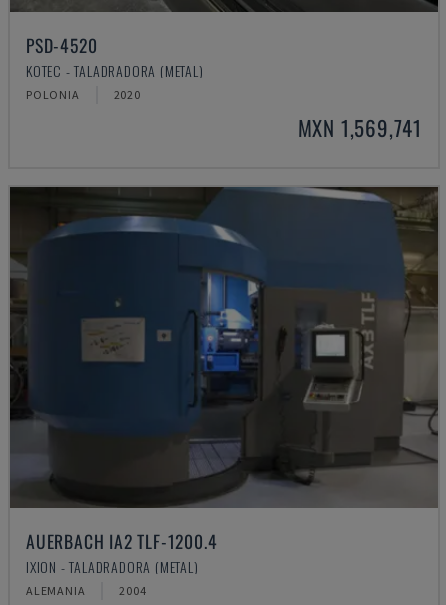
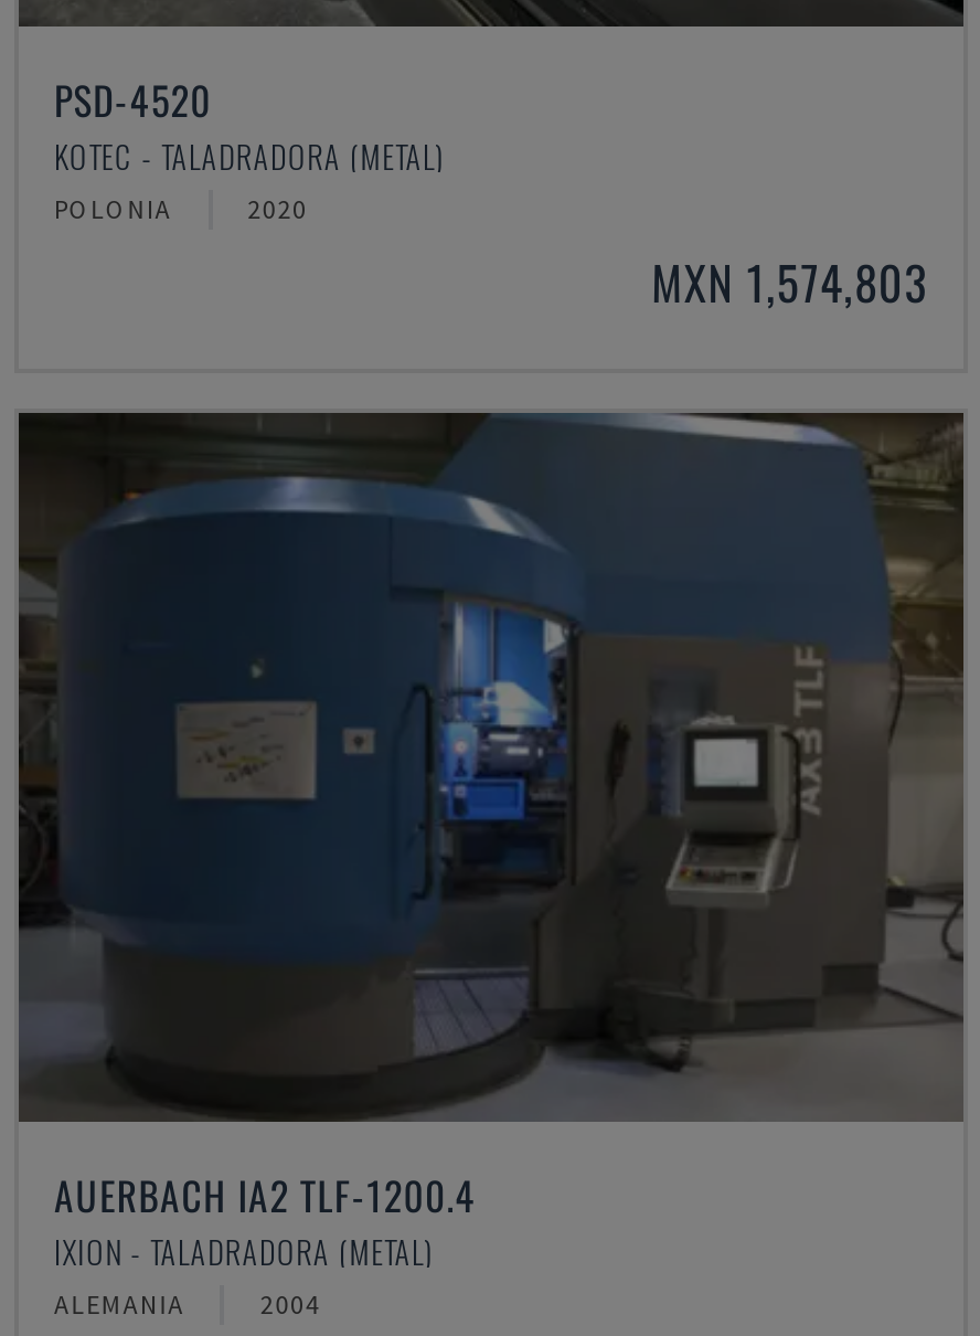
[298,112,422,143] MXN 1,569,741 -> [651,247,928,316] MXN 1,574,803

